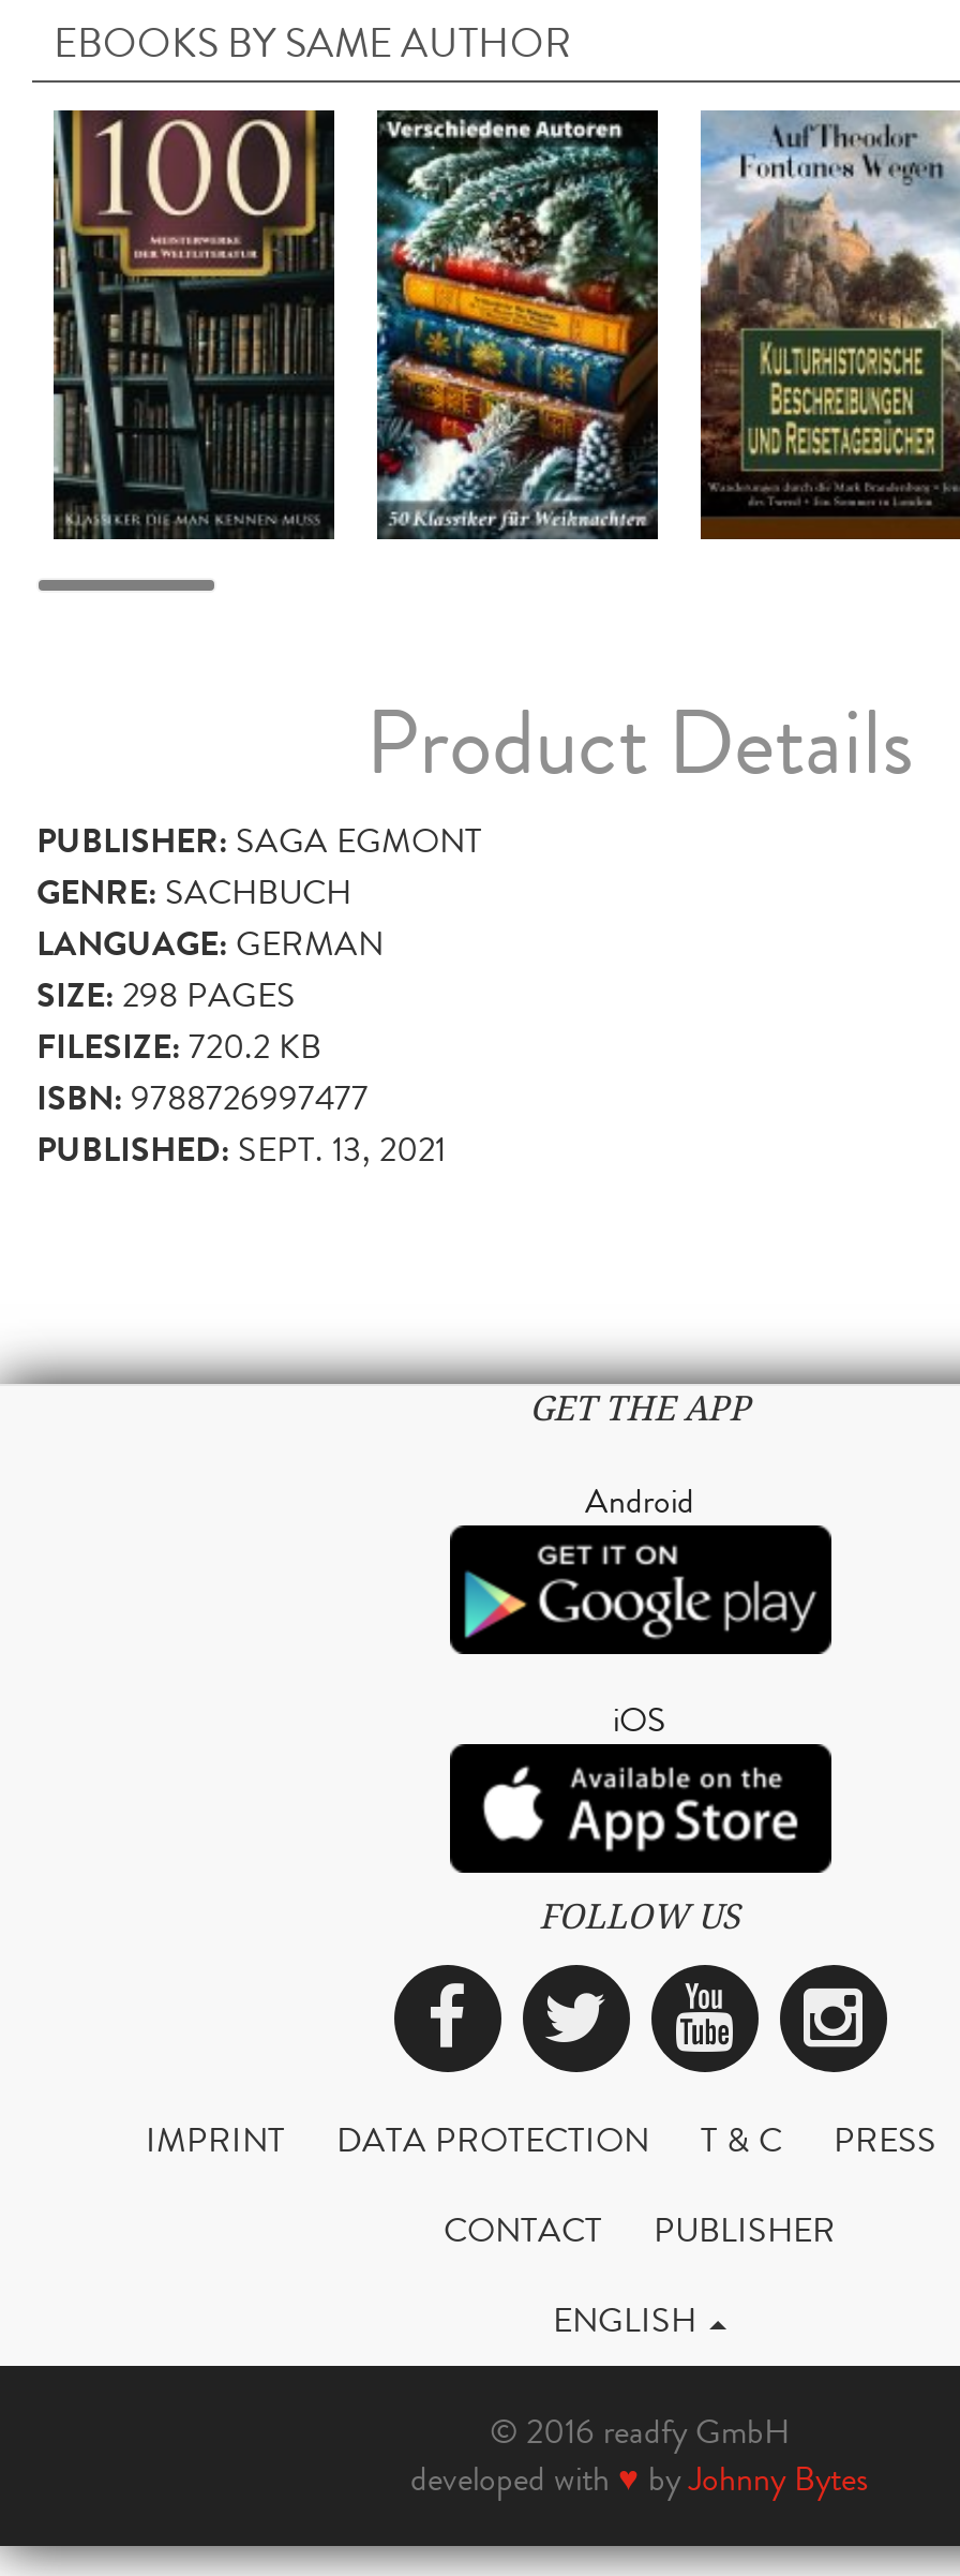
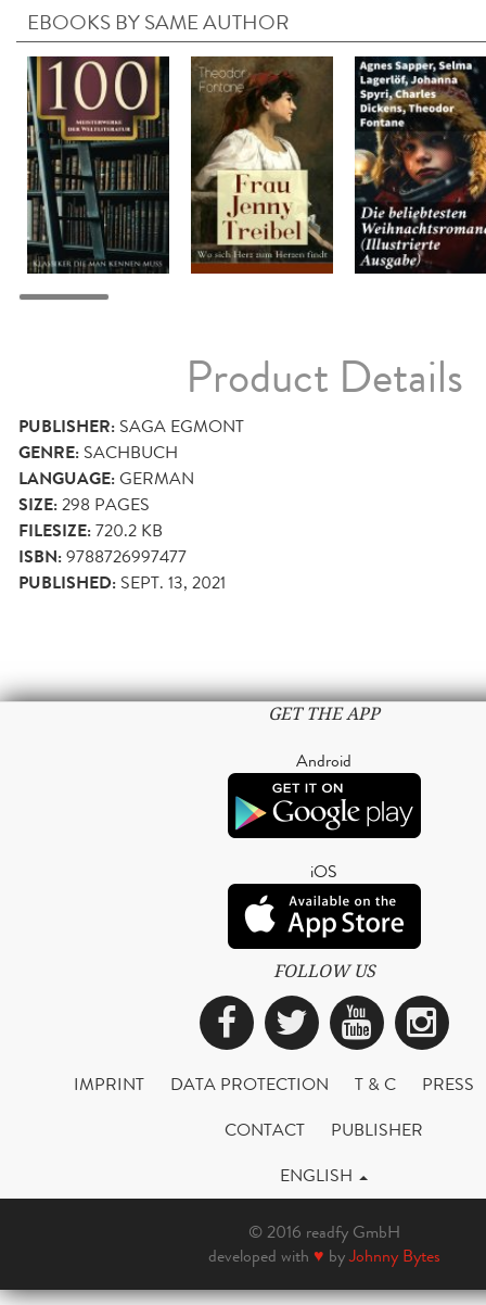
[375,110,660,541] [image] -> [190,56,334,275] [image]
[699,110,954,539] [image] -> [354,55,483,274] [image]

